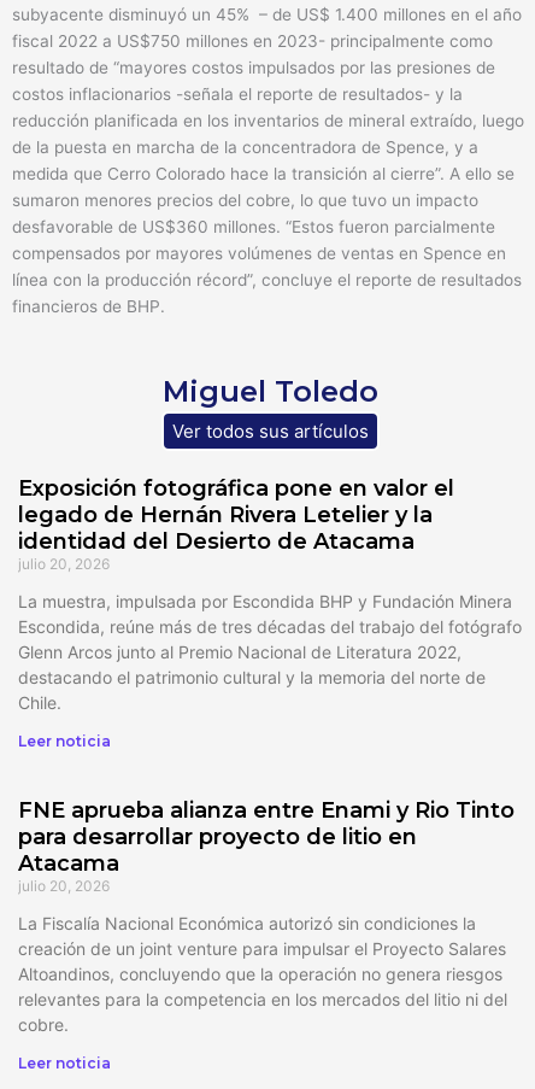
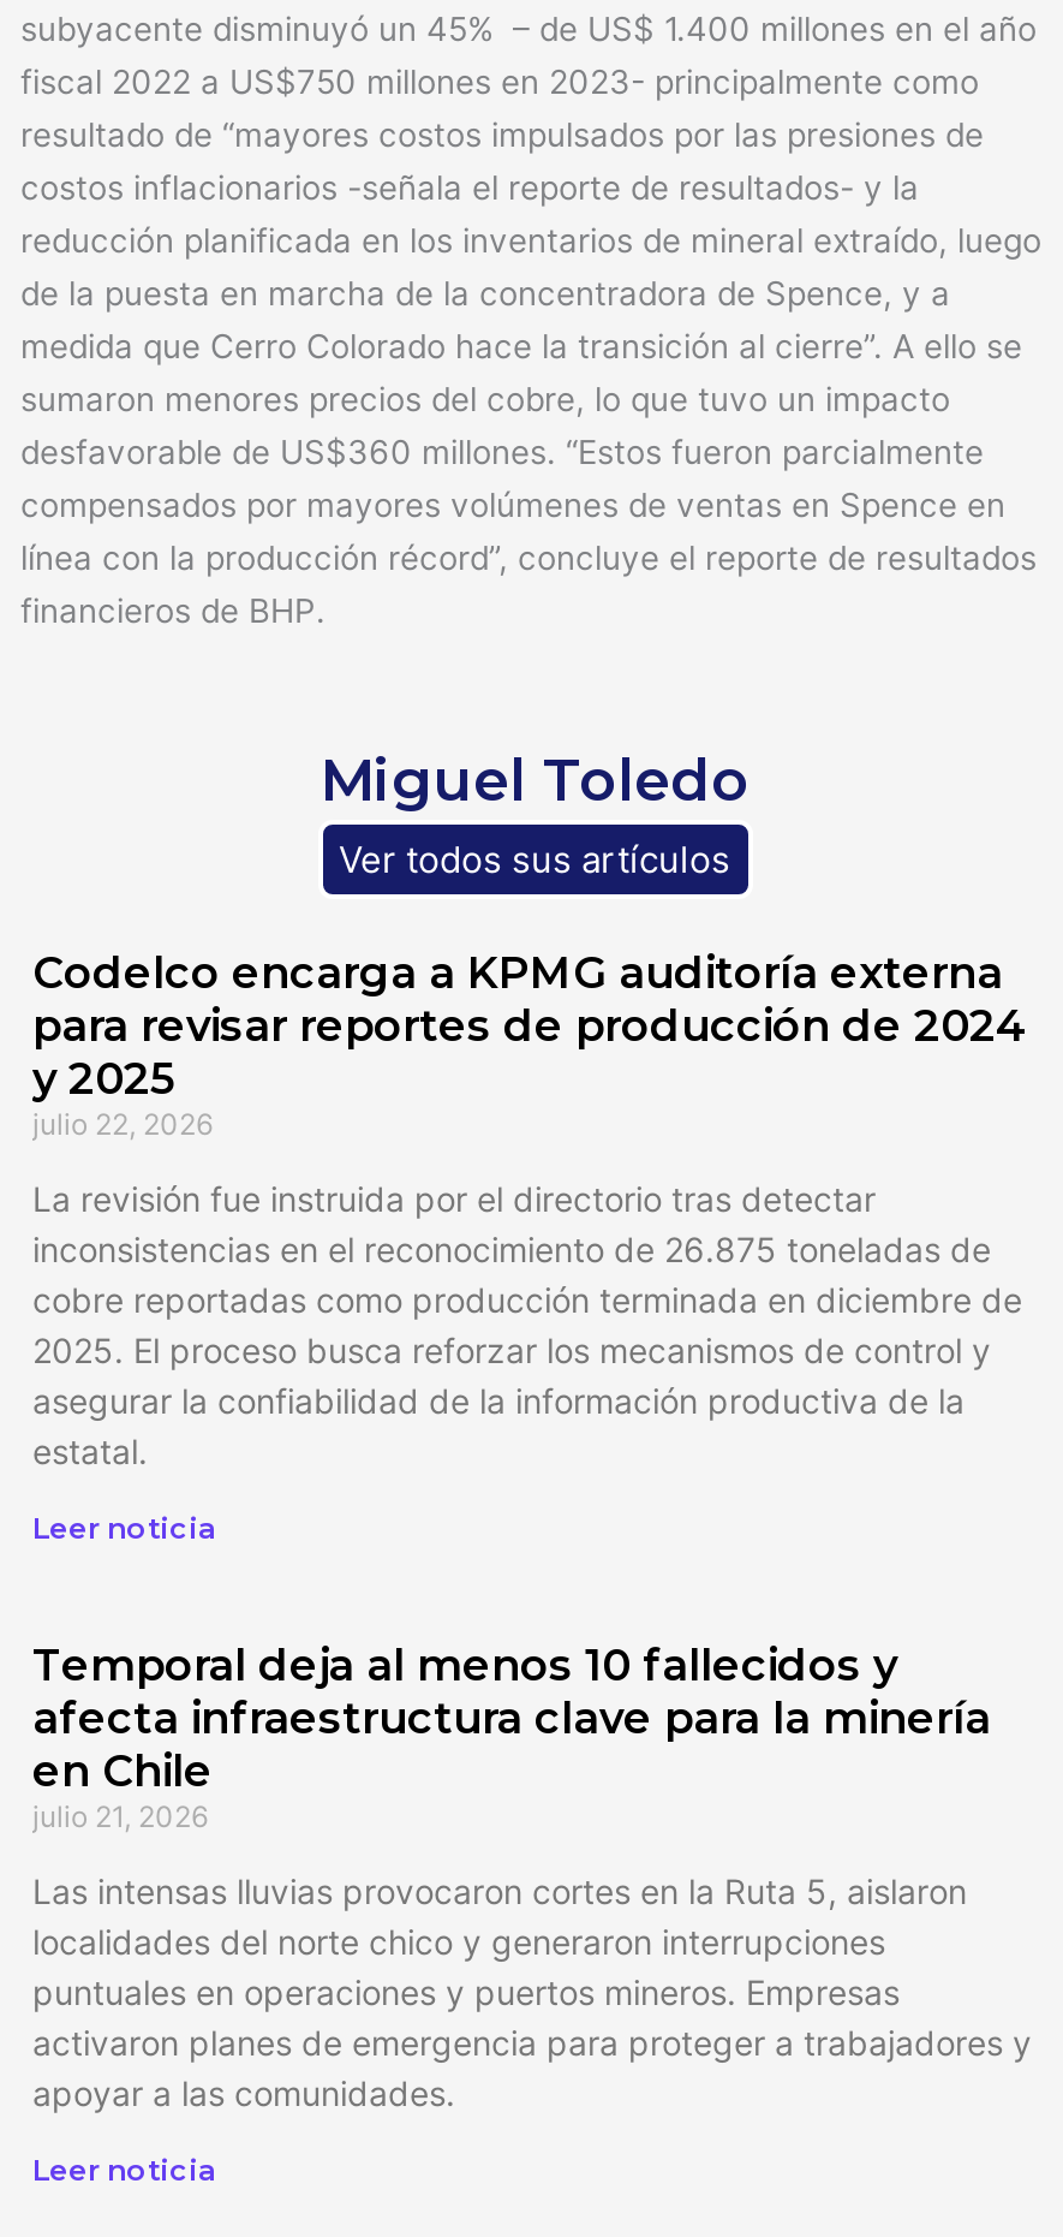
[18,475,454,572] Exposición fotográfica pone en valor el | legado de Hernán Rivera Letelier y la | identidad del Desierto de Atacama | julio 20, 2026 -> [32,946,1027,1141] Codelco encarga a KPMG auditoría externa | para revisar reportes de producción de 2024 | y 2025 | julio 22, 2026
[18,591,522,712] La muestra, impulsada por Escondida BHP y Fundación Minera | Escondida, reúne más de tres décadas del trabajo del fotógrafo | Glenn Arcos junto al Premio Nacional de Literatura 2022, | destacando el patrimonio cultural y la memoria del norte de | Chile. -> [32,1177,1022,1471] La revisión fue instruida por el directorio tras detectar | inconsistencias en el reconocimiento de 26.875 toneladas de | cobre reportadas como producción terminada en diciembre de | 2025. El proceso busca reforzar los mecanismos de control y | asegurar la confiabilidad de la información productiva de la | estatal.
[18,797,515,894] FNE aprueba alianza entre Enami y Rio Tinto | para desarrollar proyecto de litio en | Atacama | julio 20, 2026 -> [32,1639,991,1834] Temporal deja al menos 10 fallecidos y | afecta infraestructura clave para la minería | en Chile | julio 21, 2026
[18,913,507,1034] La Fiscalía Nacional Económica autorizó sin condiciones la | creación de un joint venture para impulsar el Proyecto Salares | Altoandinos, concluyendo que la operación no genera riesgos | relevantes para la competencia en los mercados del litio ni del | cobre. -> [32,1870,1032,2112] Las intensas lluvias provocaron cortes en la Ruta 5, aislaron | localidades del norte chico y generaron interrupciones | puntuales en operaciones y puertos mineros. Empresas | activaron planes de emergencia para proteger a trabajadores y | apoyar a las comunidades.

